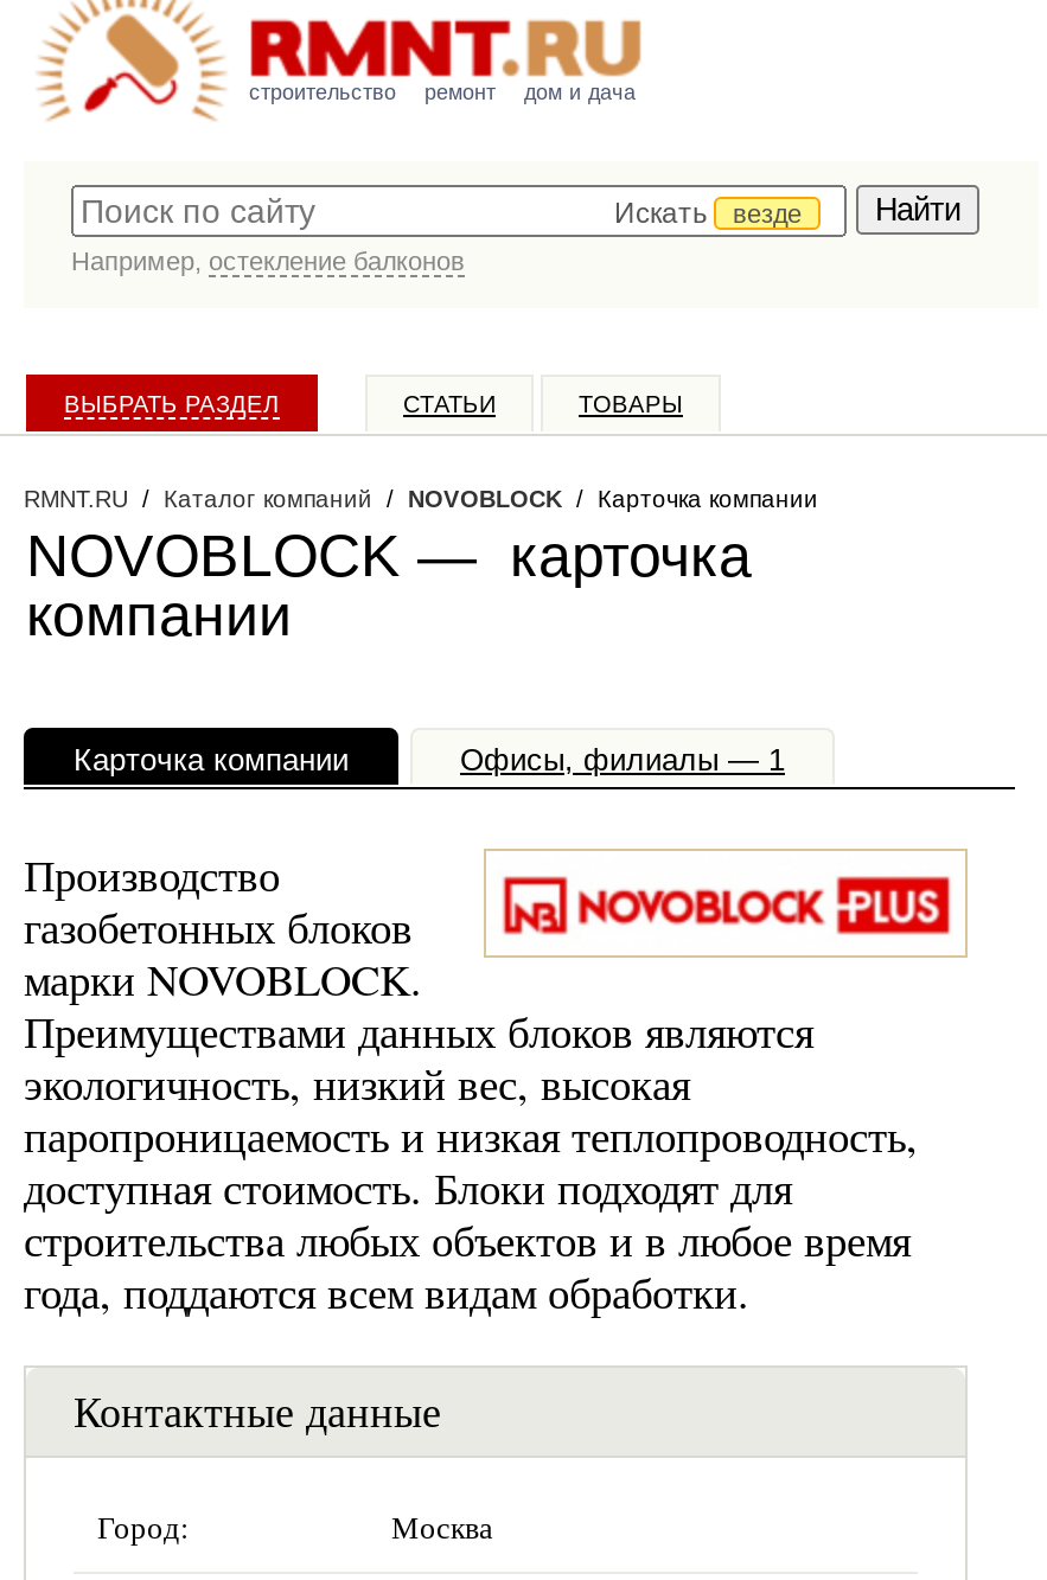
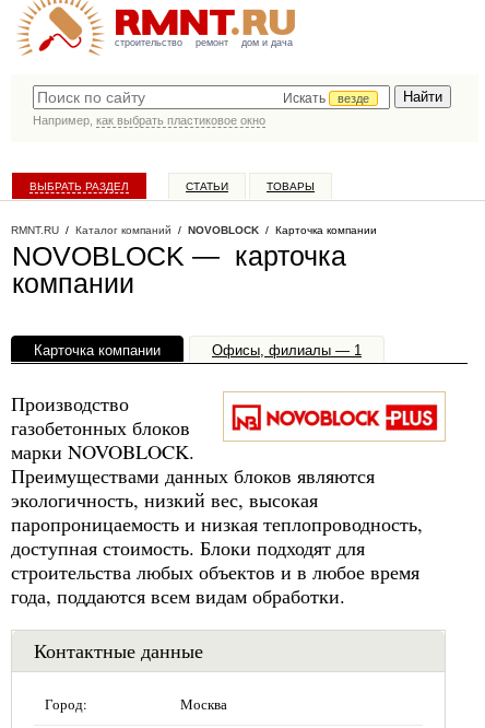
[71,247,465,275] Например, остекление балконов -> [33,114,265,127] Например, как выбрать пластиковое окно

